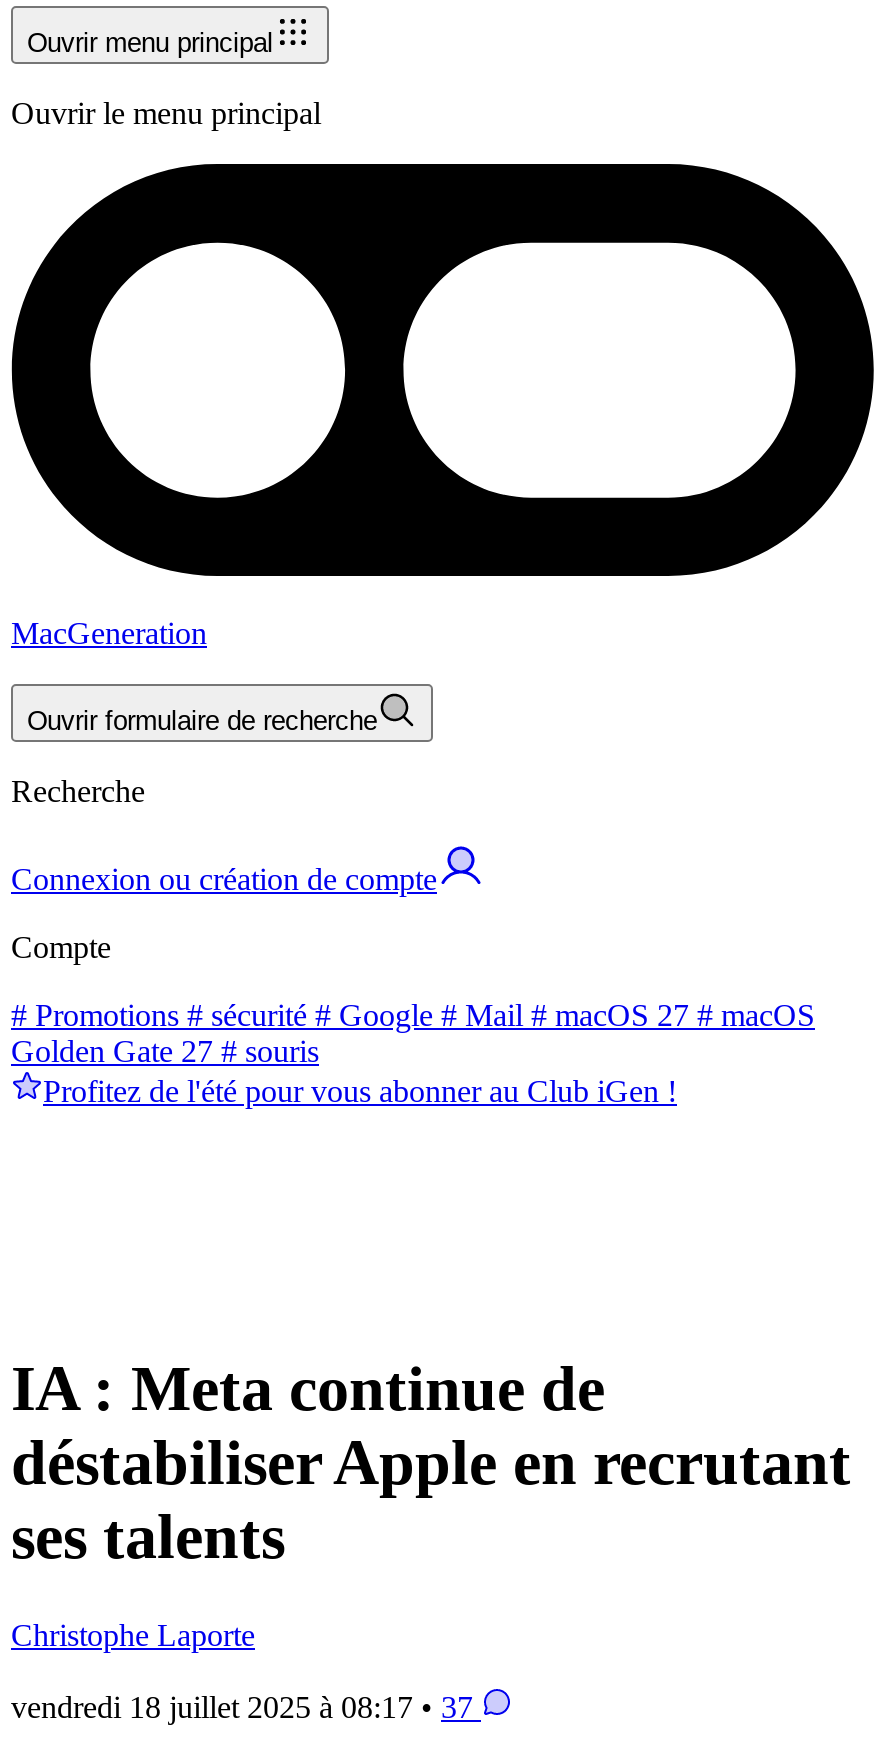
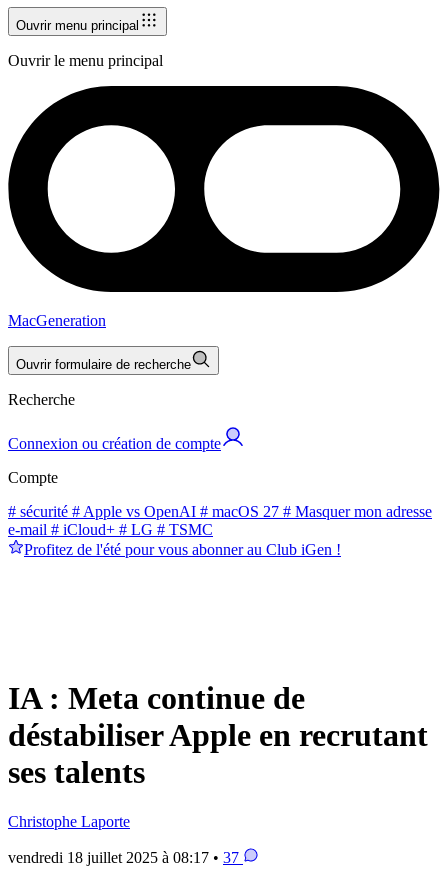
[11,997,815,1067] # Promotions # sécurité # Google # Mail # macOS 27 # macOS | Golden Gate 27 # souris -> [8,503,432,538] # sécurité # Apple vs OpenAI # macOS 27 # Masquer mon adresse | e-mail # iCloud+ # LG # TSMC

